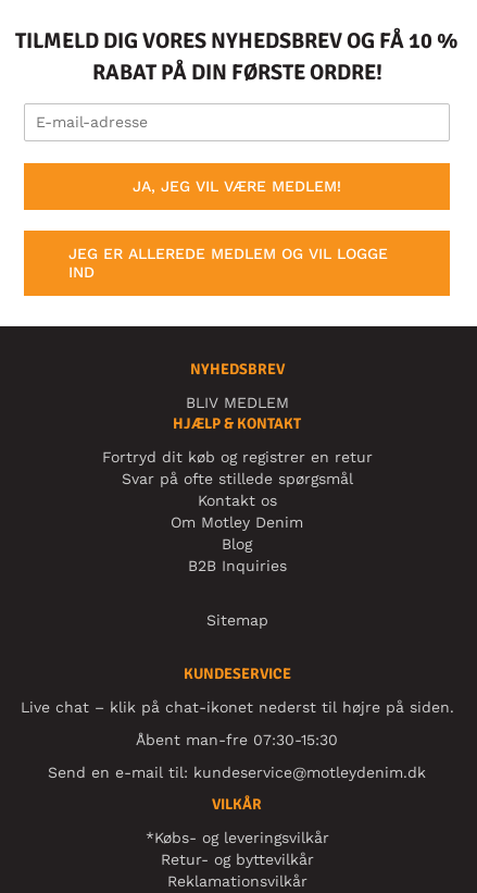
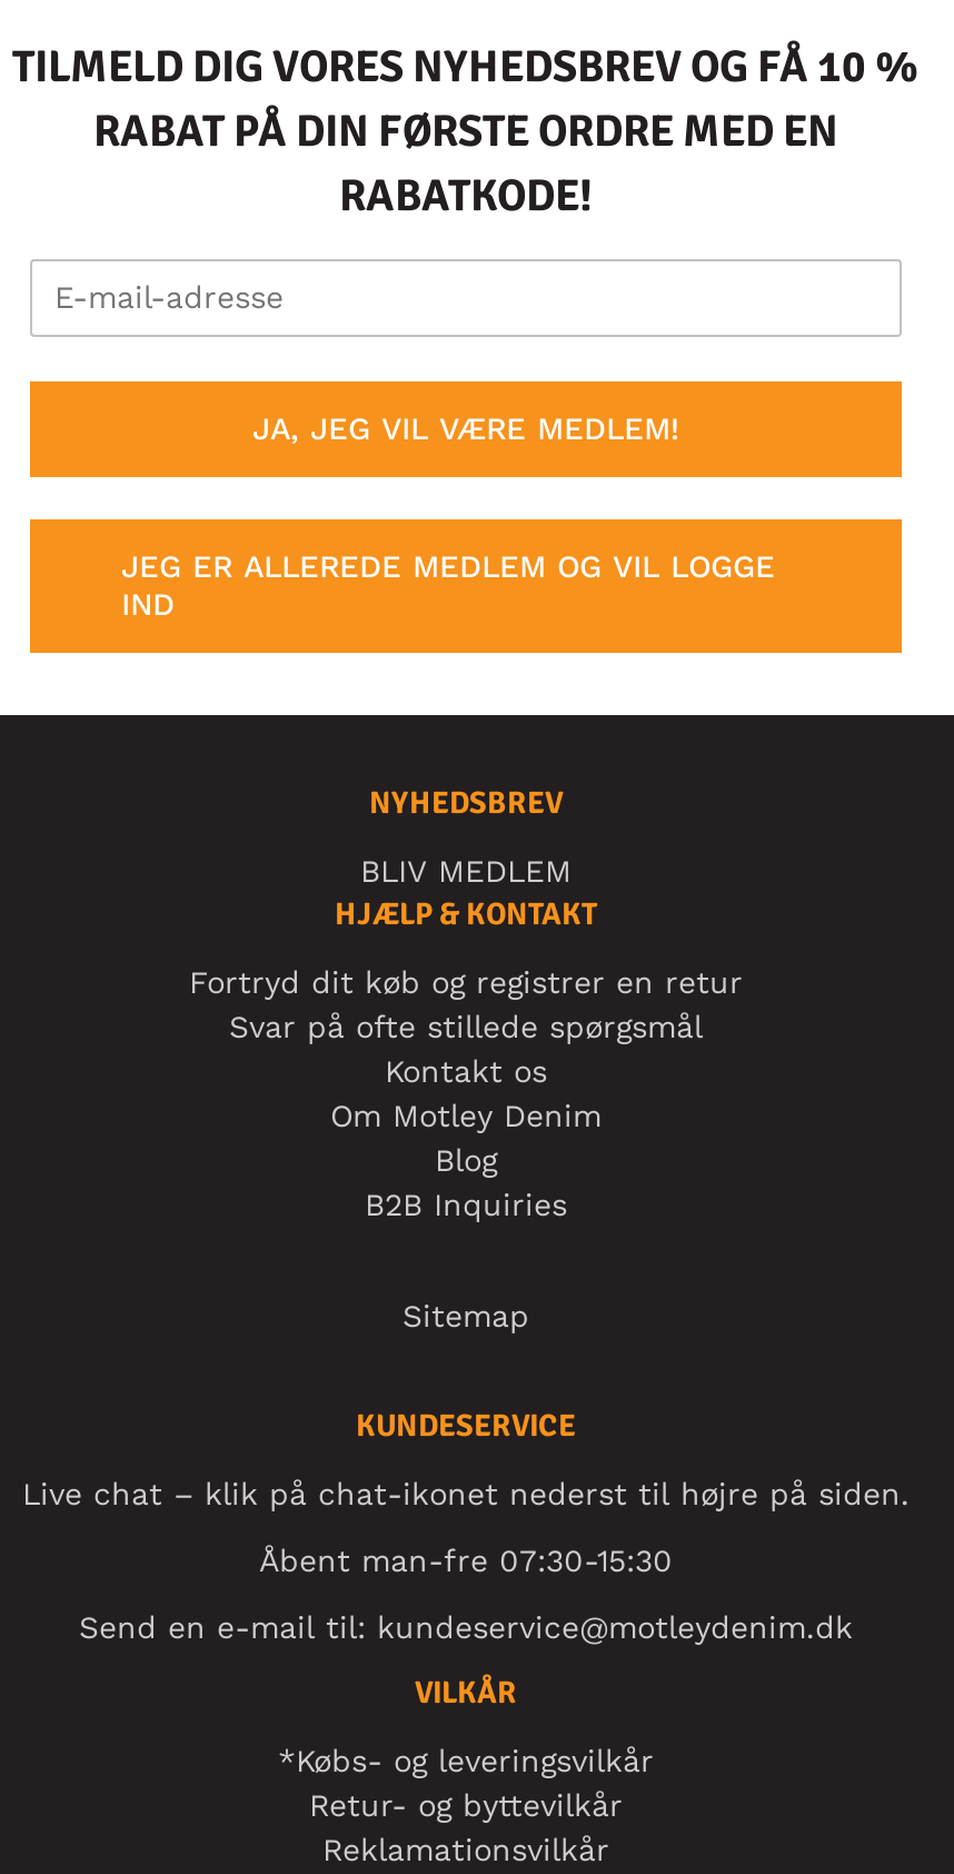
[92,58,382,86] RABAT PÅ DIN FØRSTE ORDRE! -> [93,103,838,223] RABAT PÅ DIN FØRSTE ORDRE MED EN | RABATKODE!

